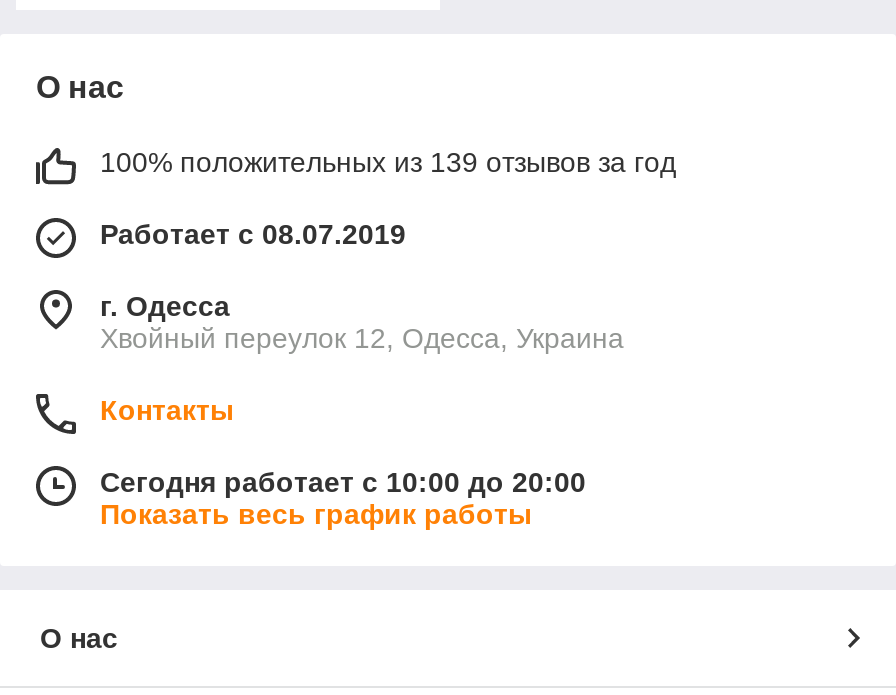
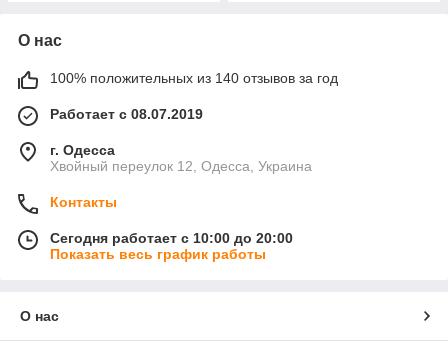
[100,146,676,178] 100% положительных из 139 отзывов за год -> [50,70,338,86] 100% положительных из 140 отзывов за год

